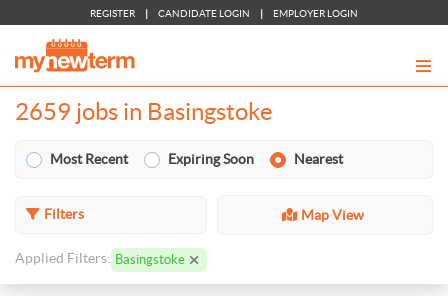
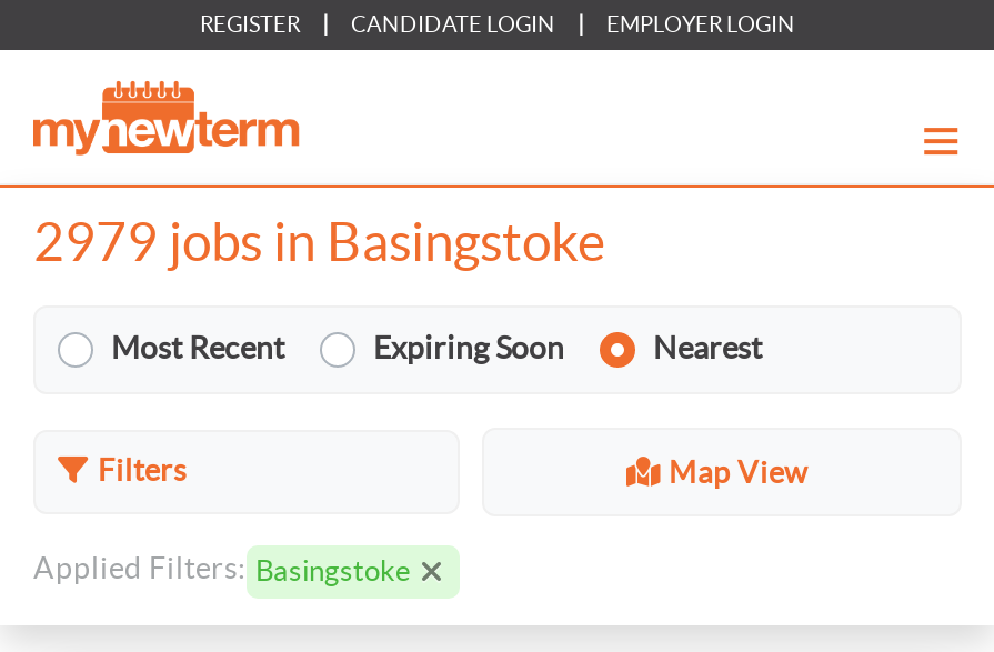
[15,98,273,125] 2659 jobs in Basingstoke -> [33,212,606,272] 2979 jobs in Basingstoke

